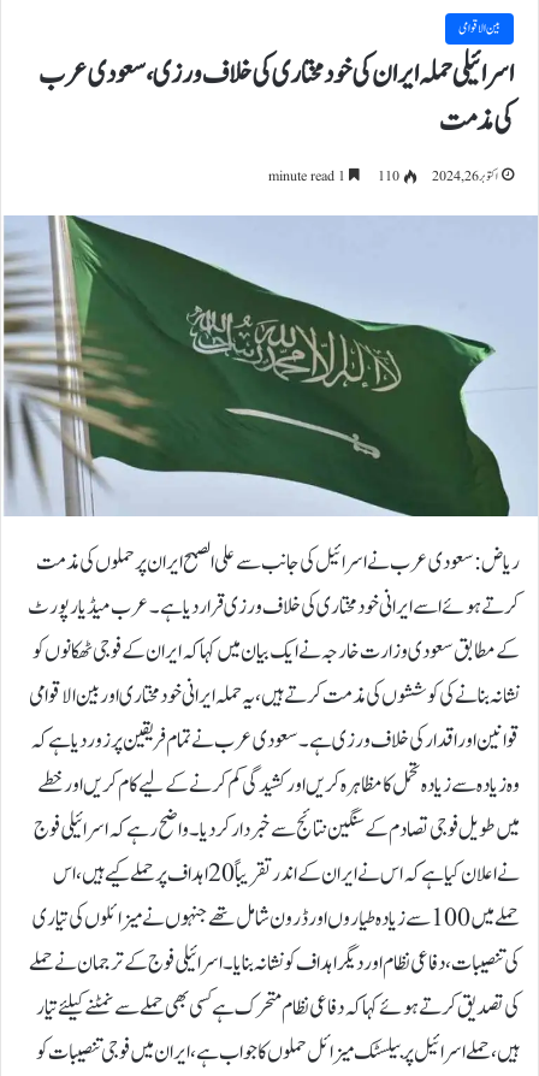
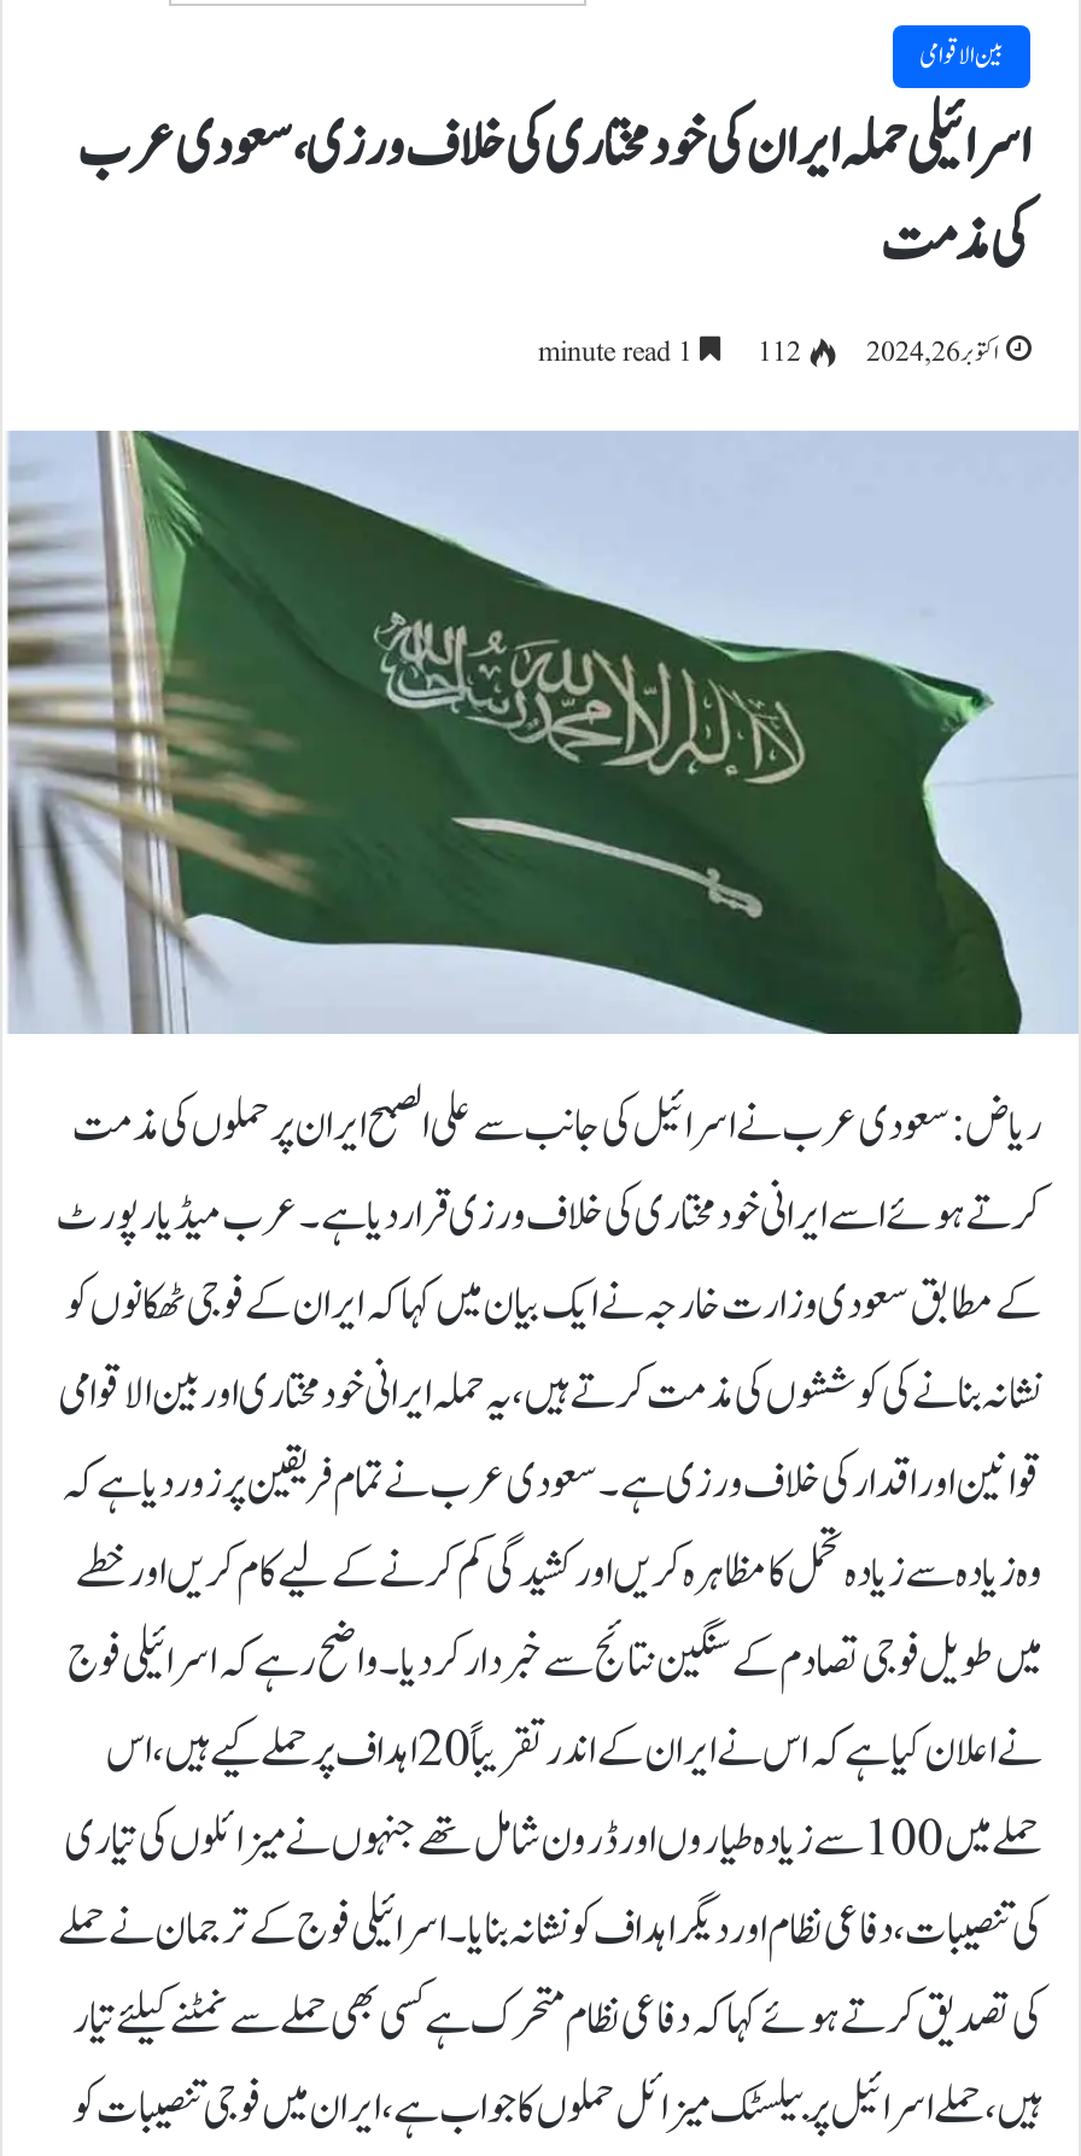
[378,166,399,187] 110 -> [758,332,801,373] 112

